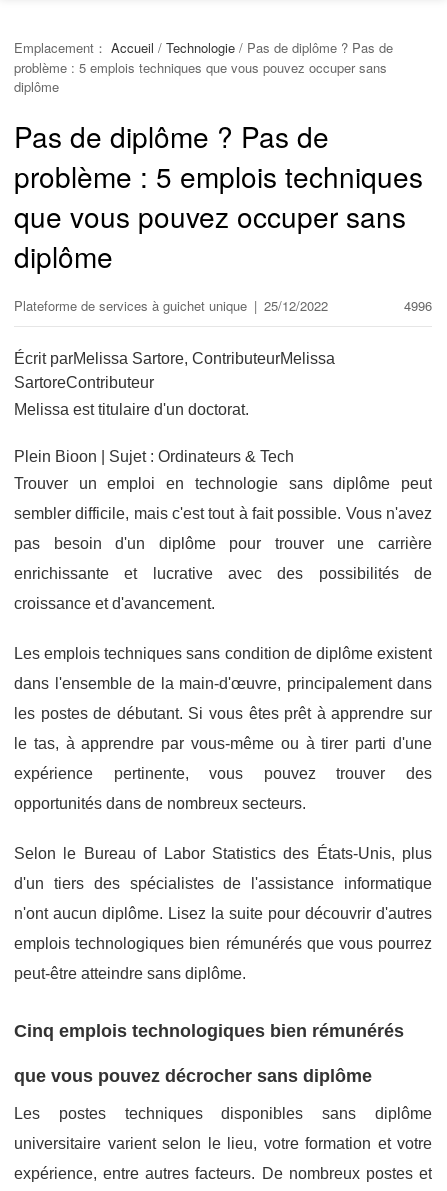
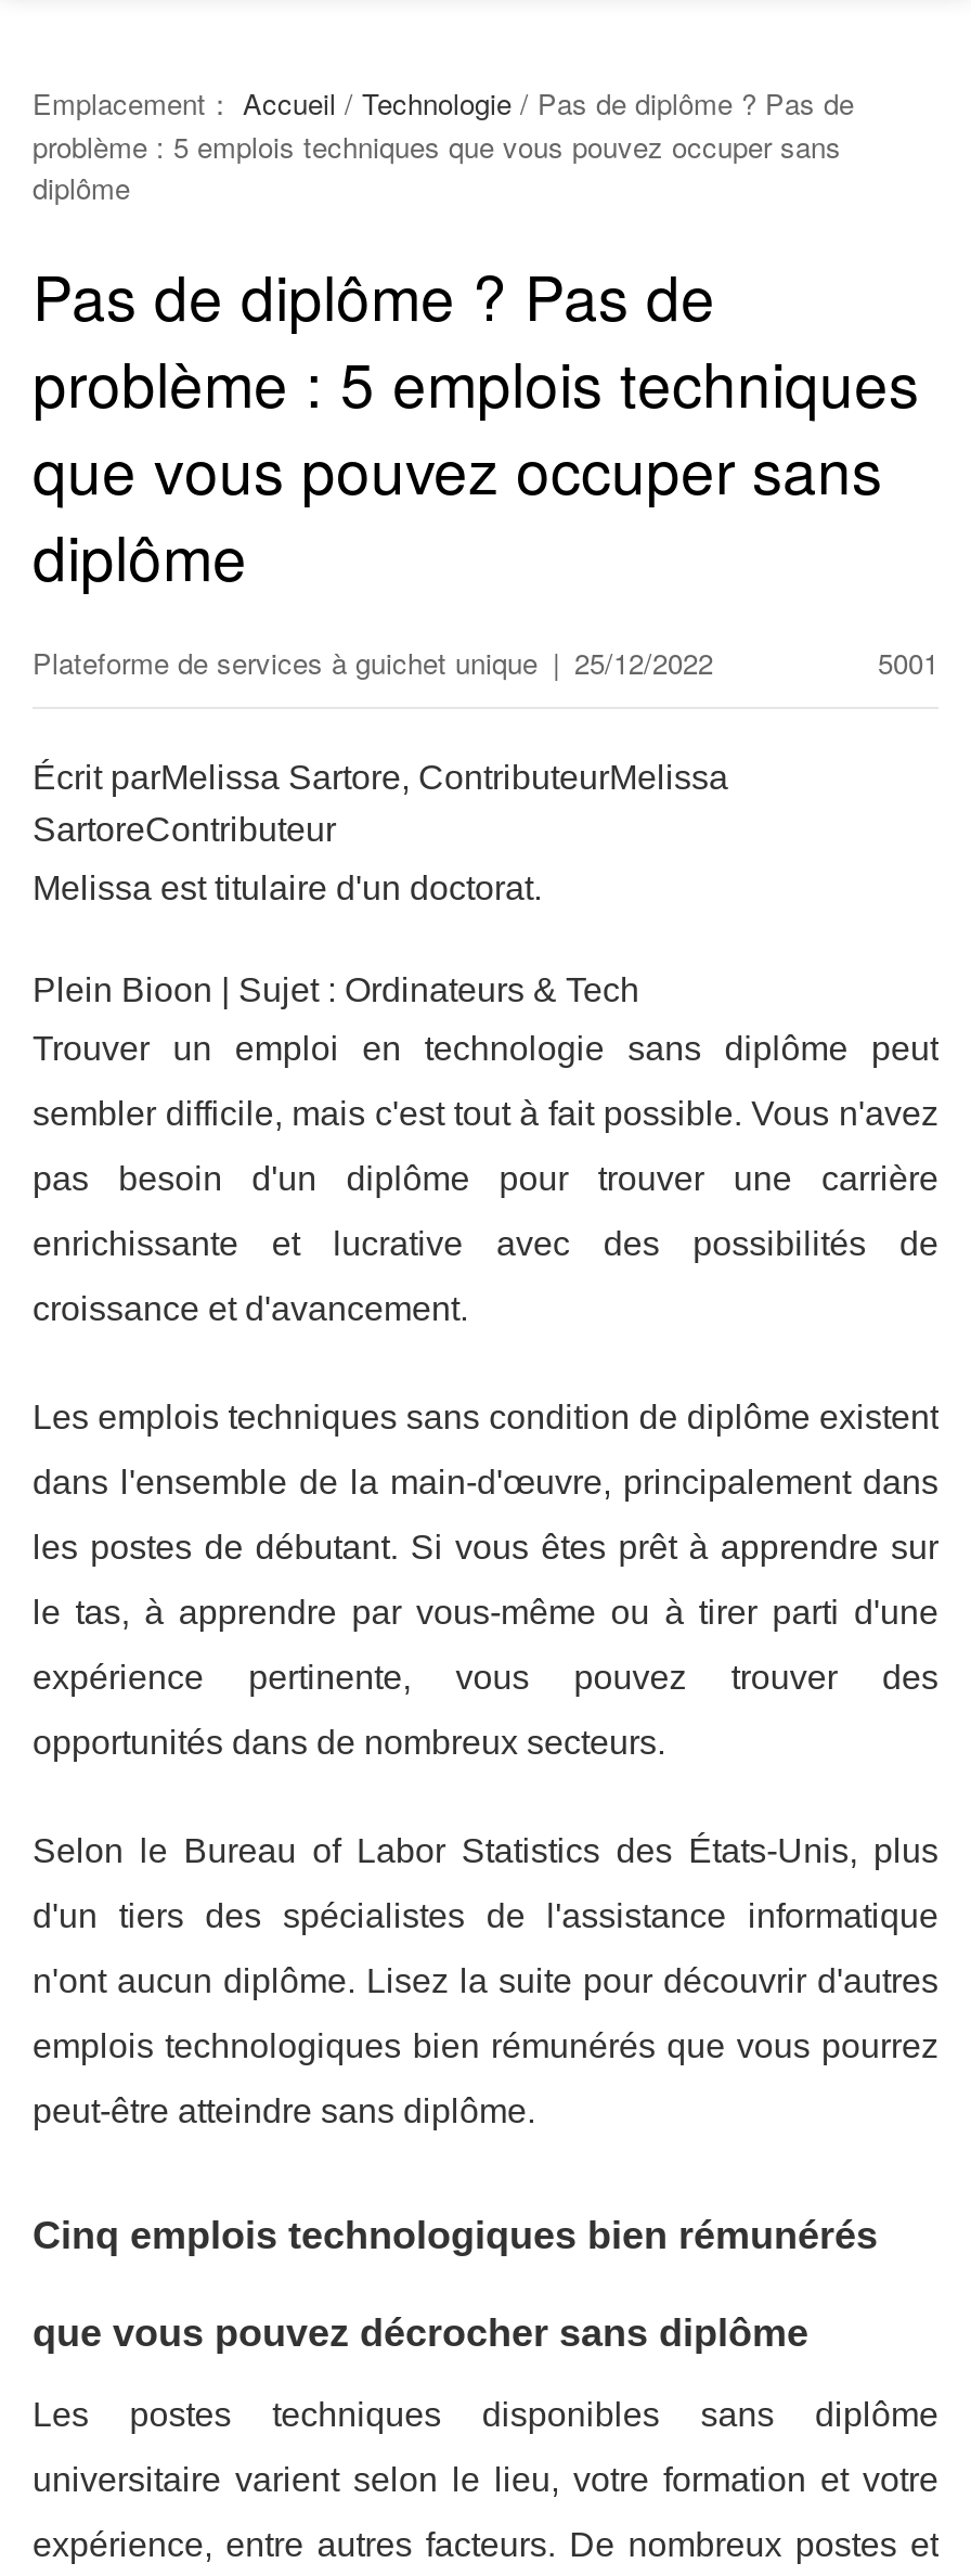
[404,296,432,315] 4996 -> [878,642,938,683] 5001

